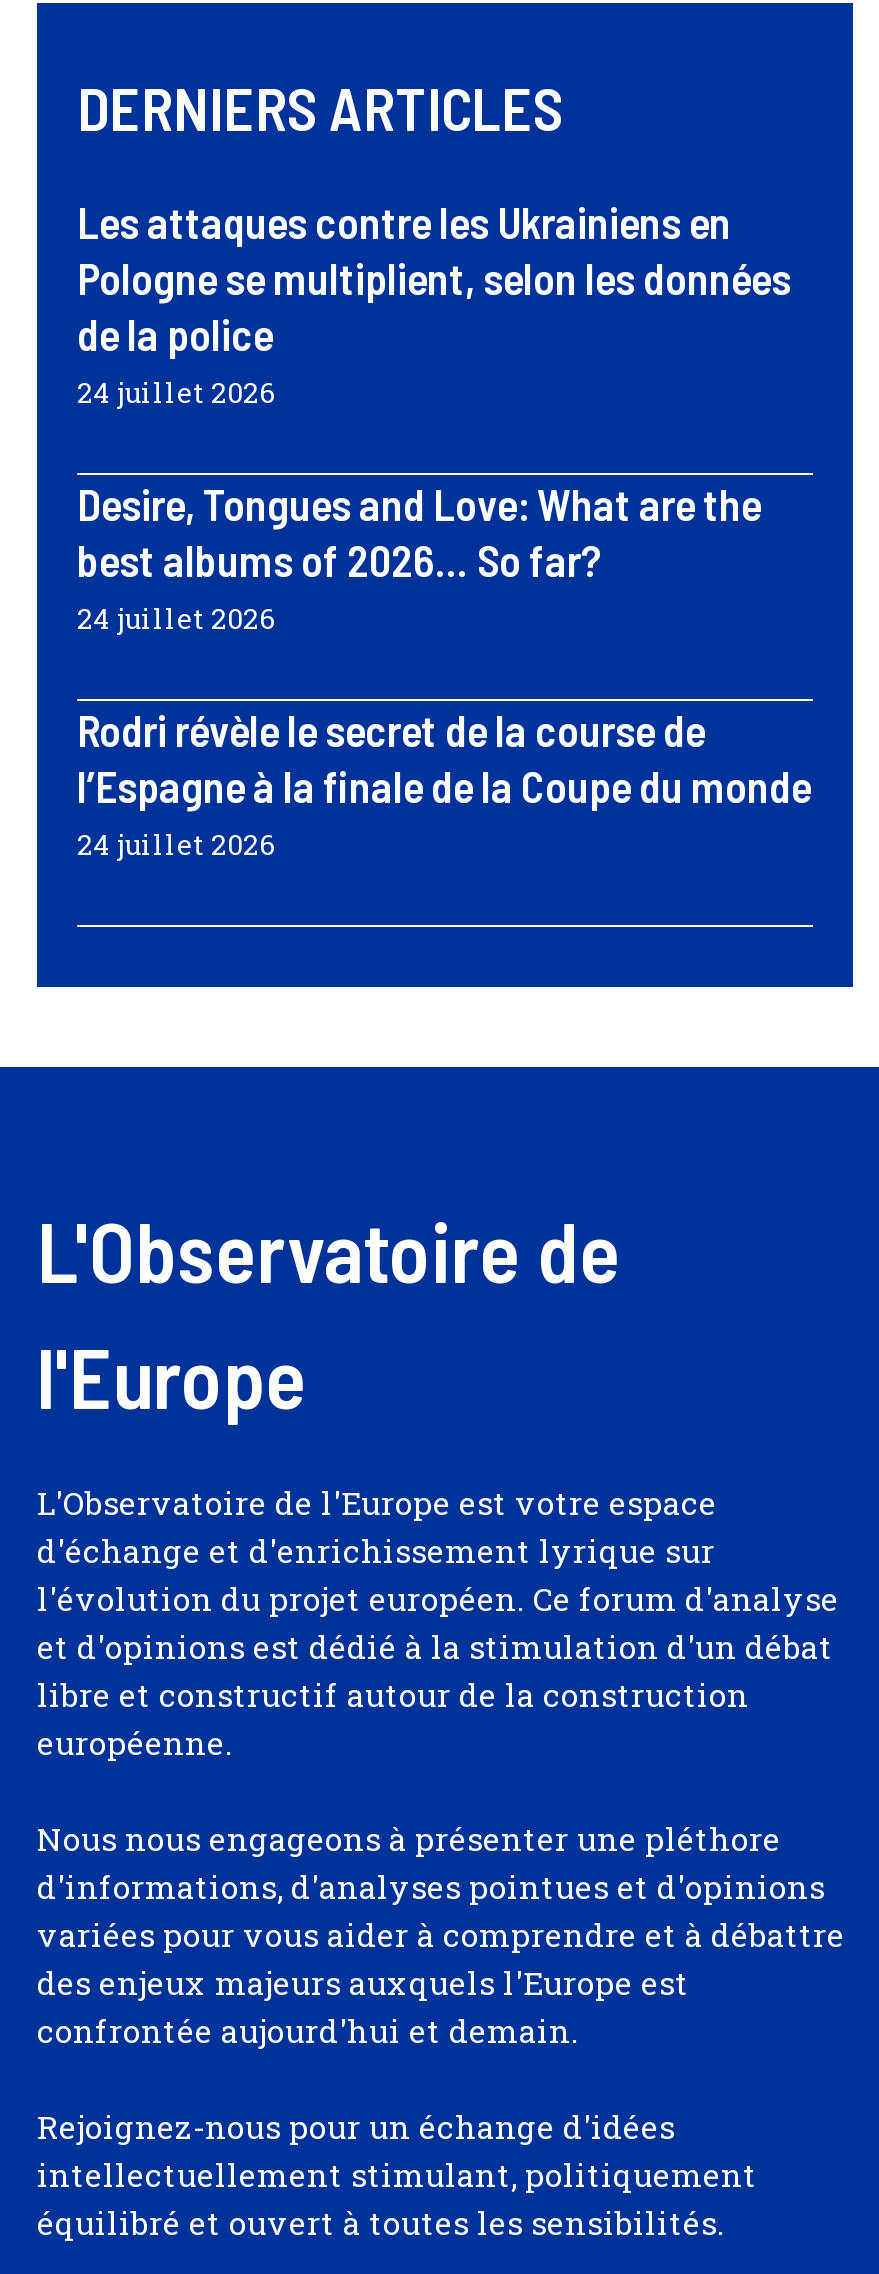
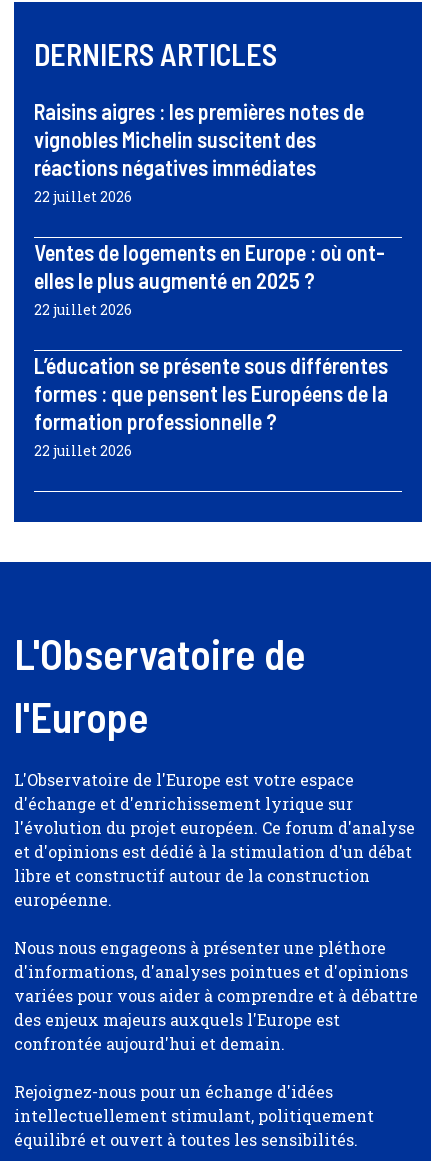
[77,196,791,412] Les attaques contre les Ukrainiens en | Pologne se multiplient, selon les données | de la police | 24 juillet 2026 -> [34,98,364,206] Raisins aigres : les premières notes de | vignobles Michelin suscitent des | réactions négatives immédiates | 22 juillet 2026
[77,478,761,638] Desire, Tongues and Love: What are the | best albums of 2026… So far? | 24 juillet 2026 -> [34,239,385,319] Ventes de logements en Europe : où ont- | elles le plus augmenté en 2025 ? | 22 juillet 2026
[77,704,811,864] Rodri révèle le secret de la course de | l’Espagne à la finale de la Coupe du monde | 24 juillet 2026 -> [34,352,388,460] L’éducation se présente sous différentes | formes : que pensent les Européens de la | formation professionnelle ? | 22 juillet 2026

